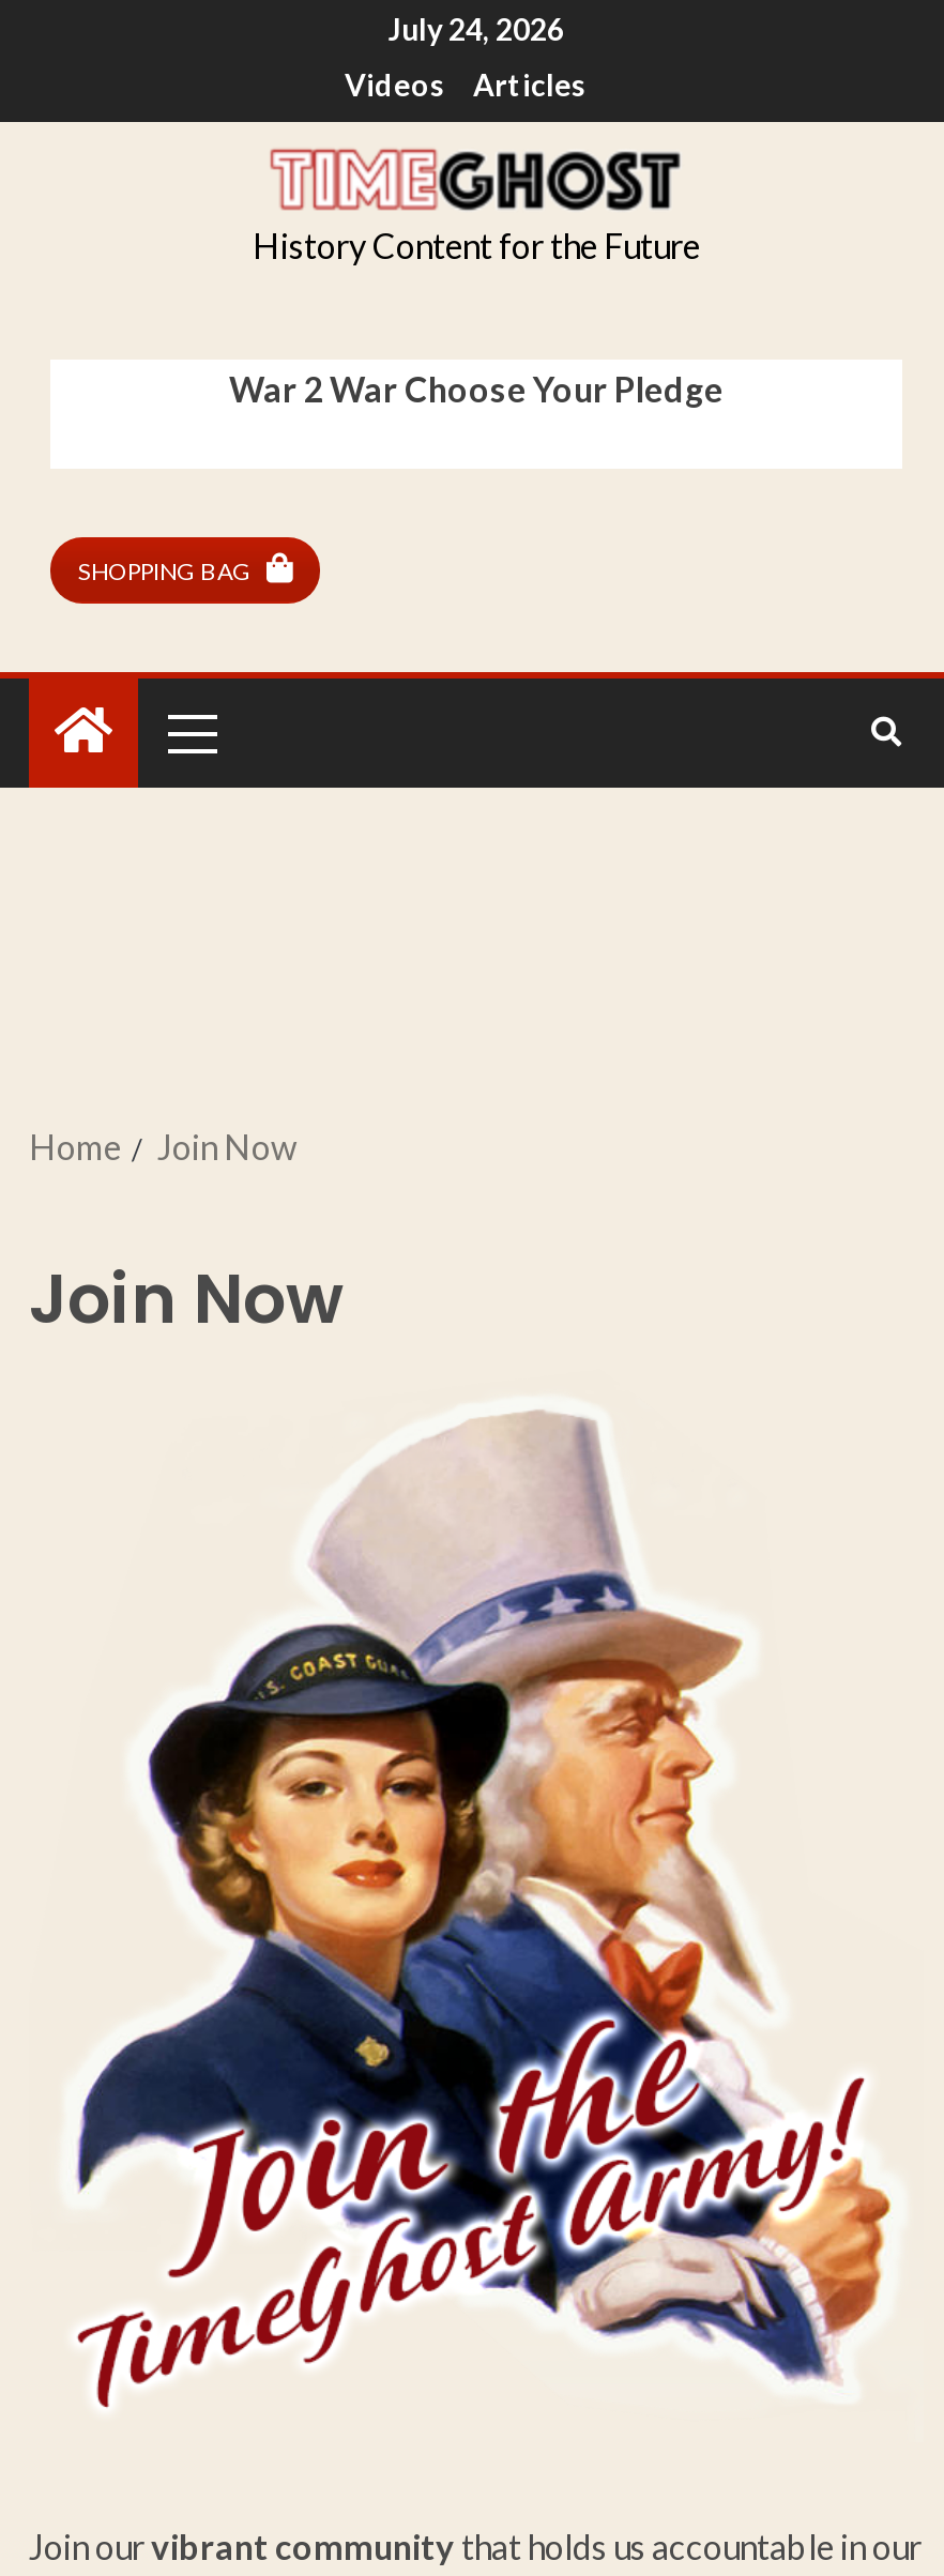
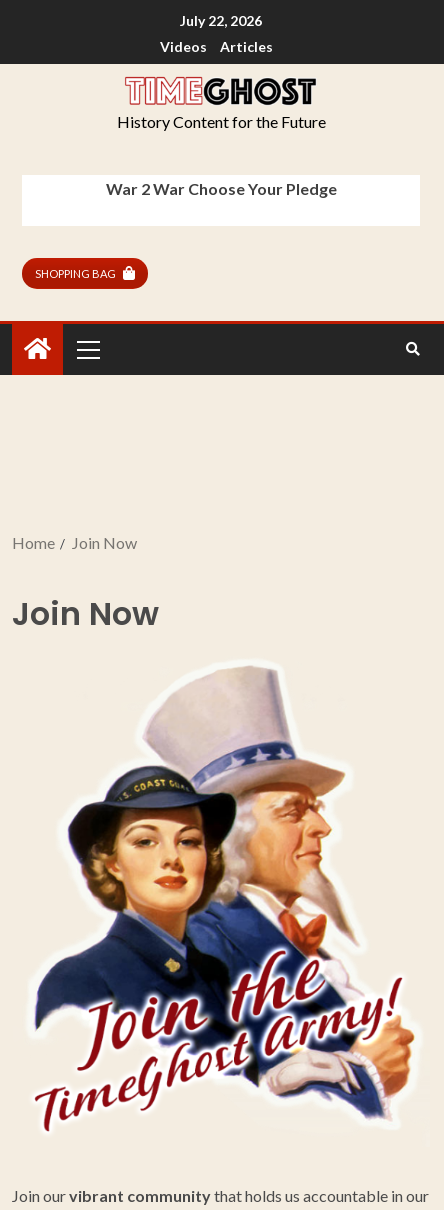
[389,12,564,48] July 24, 2026 -> [180,12,262,29] July 22, 2026

